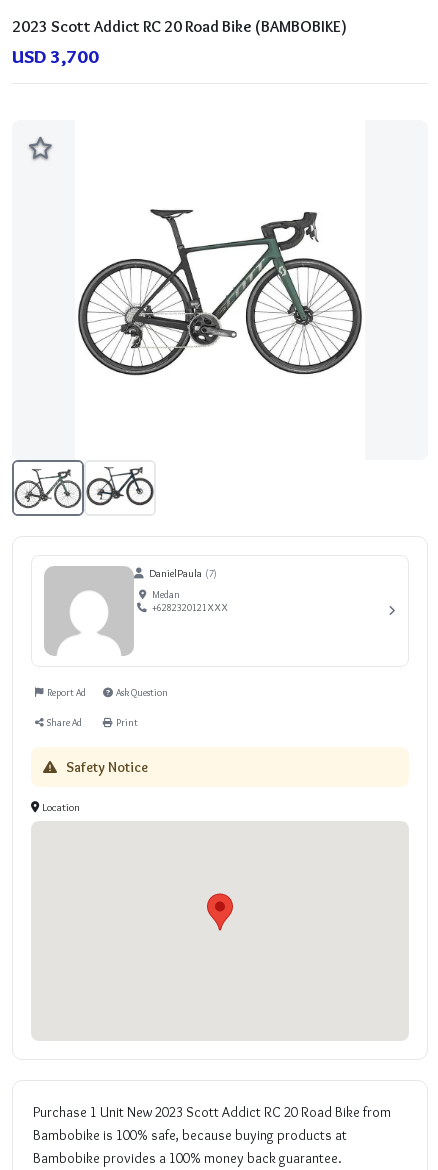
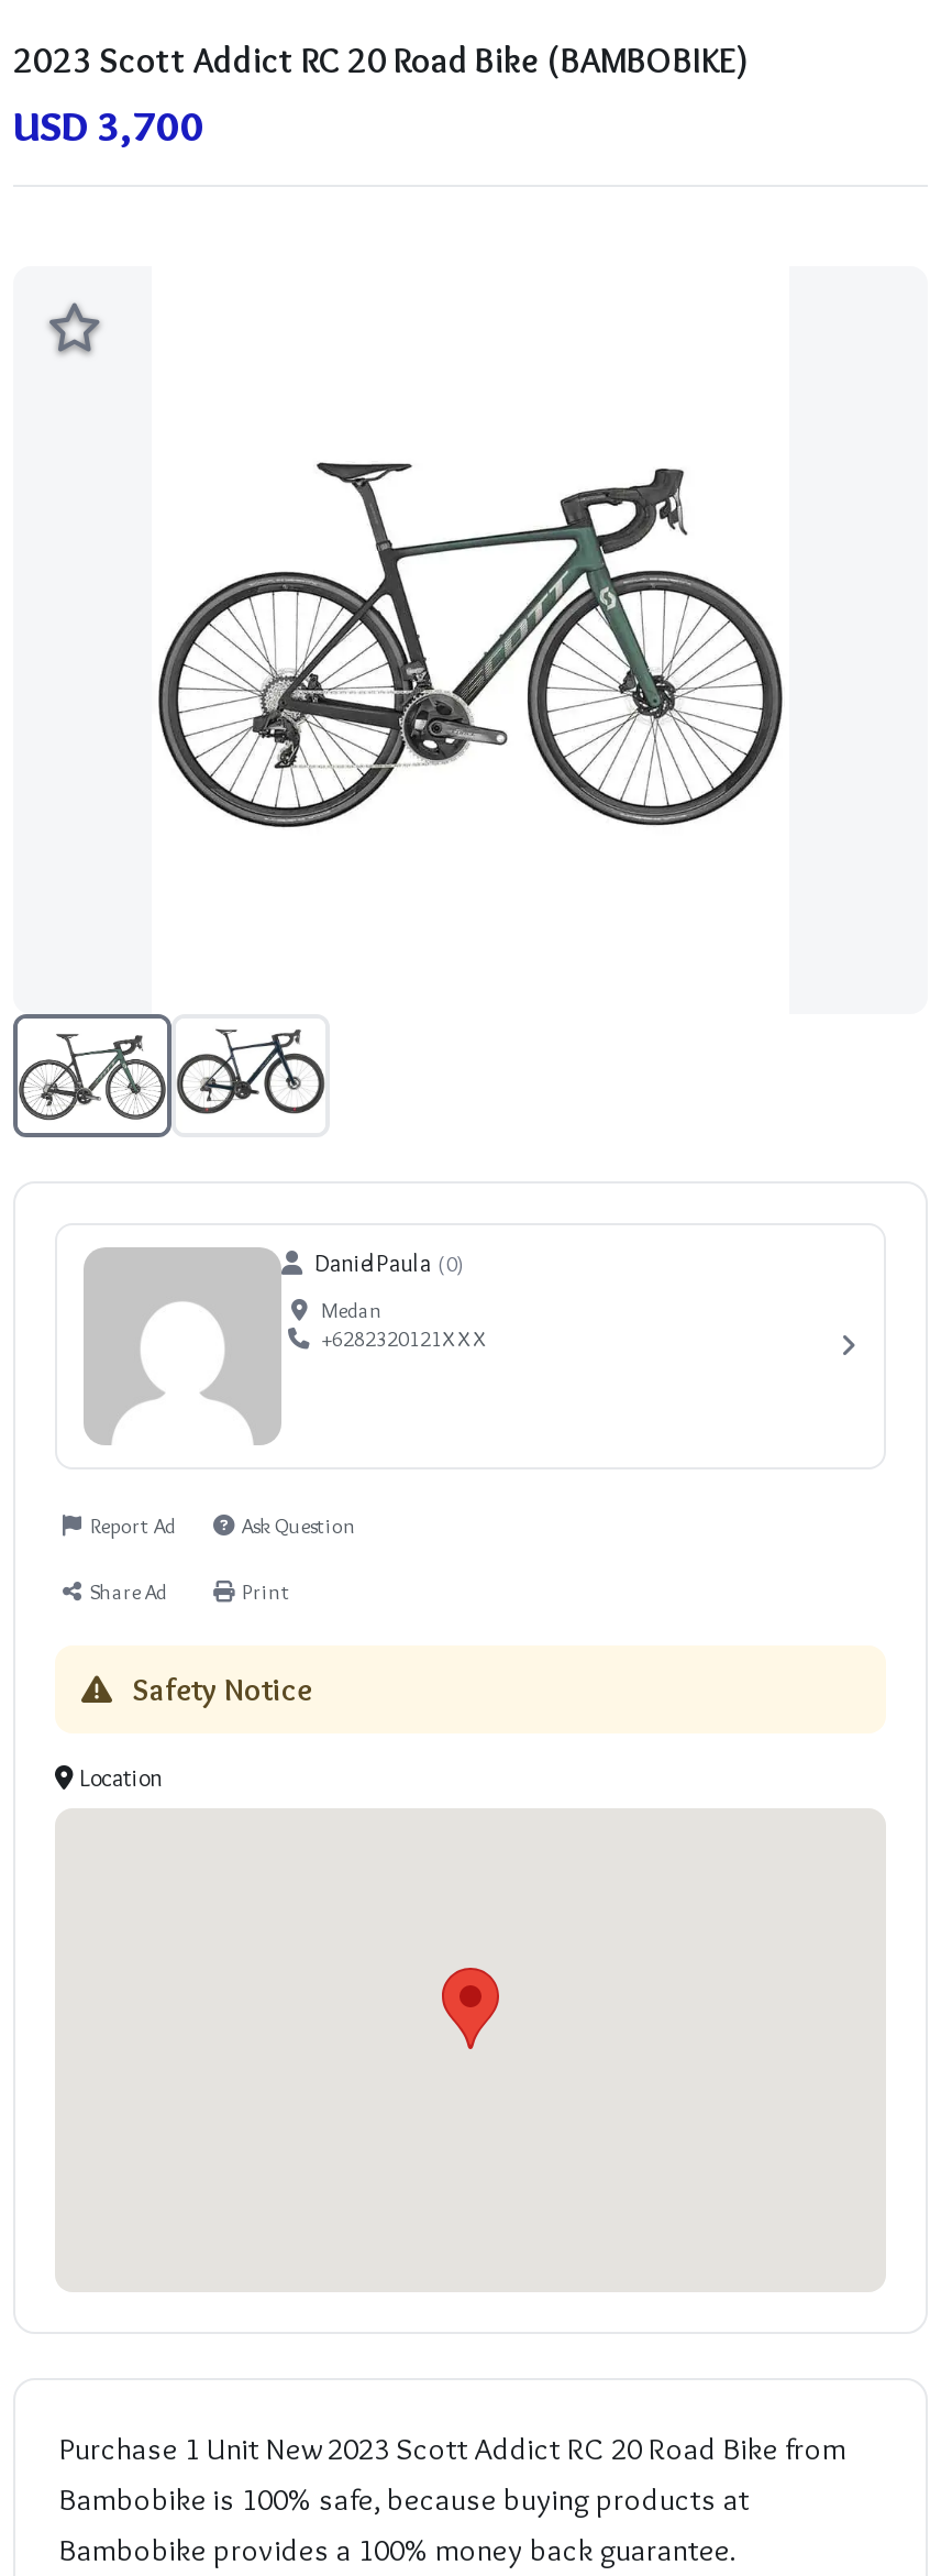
[149,566,217,580] DanielPaula (7) -> [314,1247,464,1278] DanielPaula (0)

